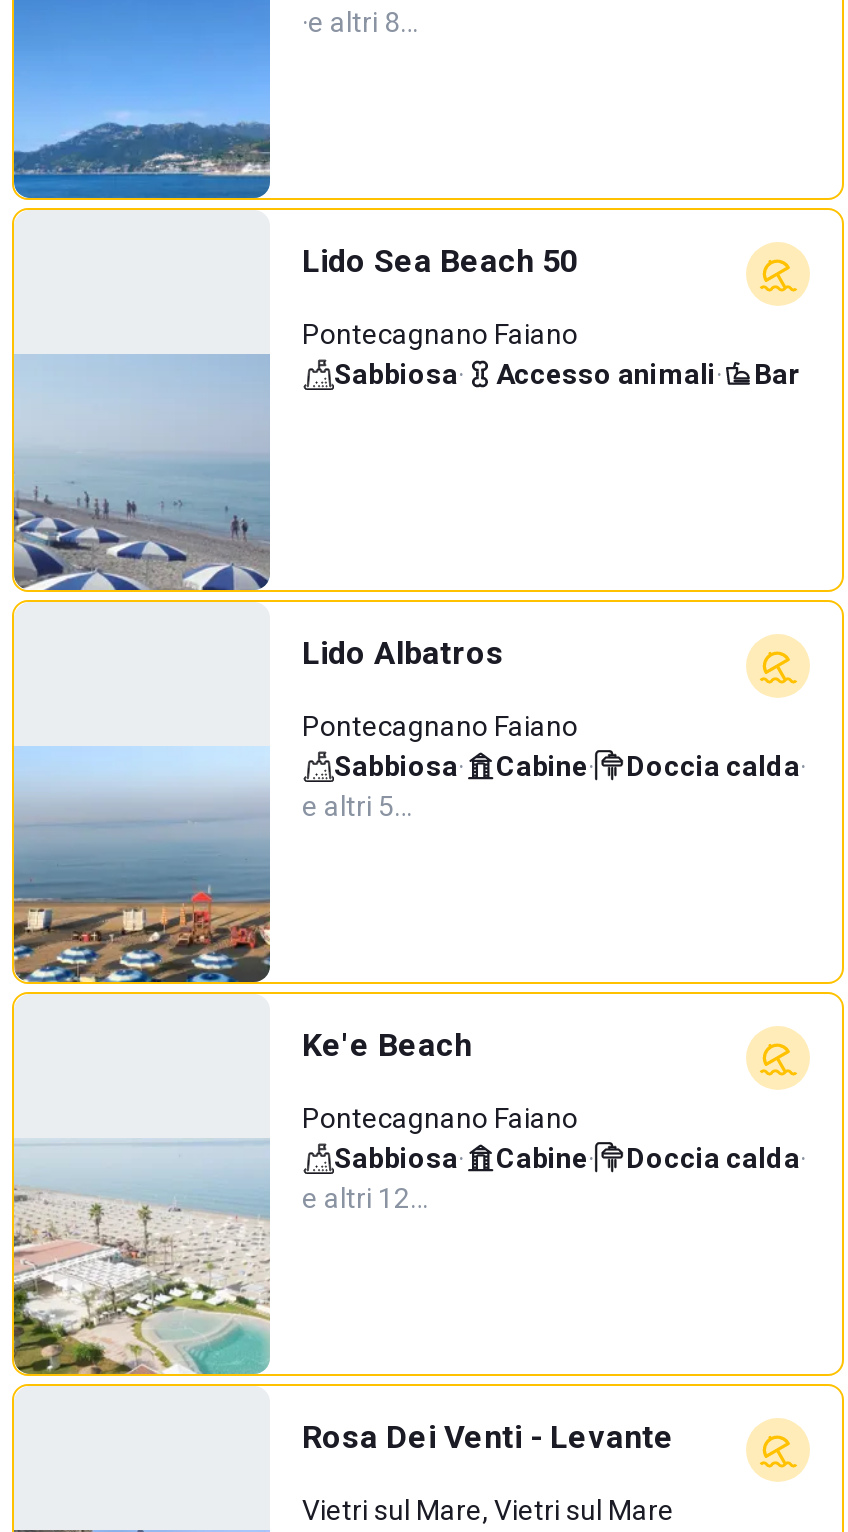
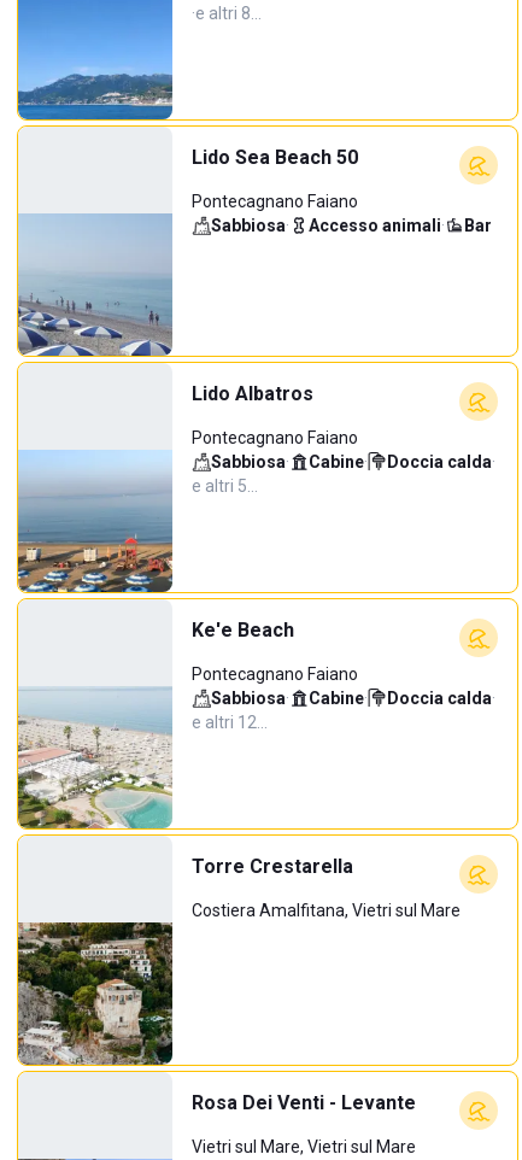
none -> [17,921,174,1066] [image]
none -> [192,855,461,920] Torre Crestarella | Costiera Amalfitana, Vietri sul Mare

